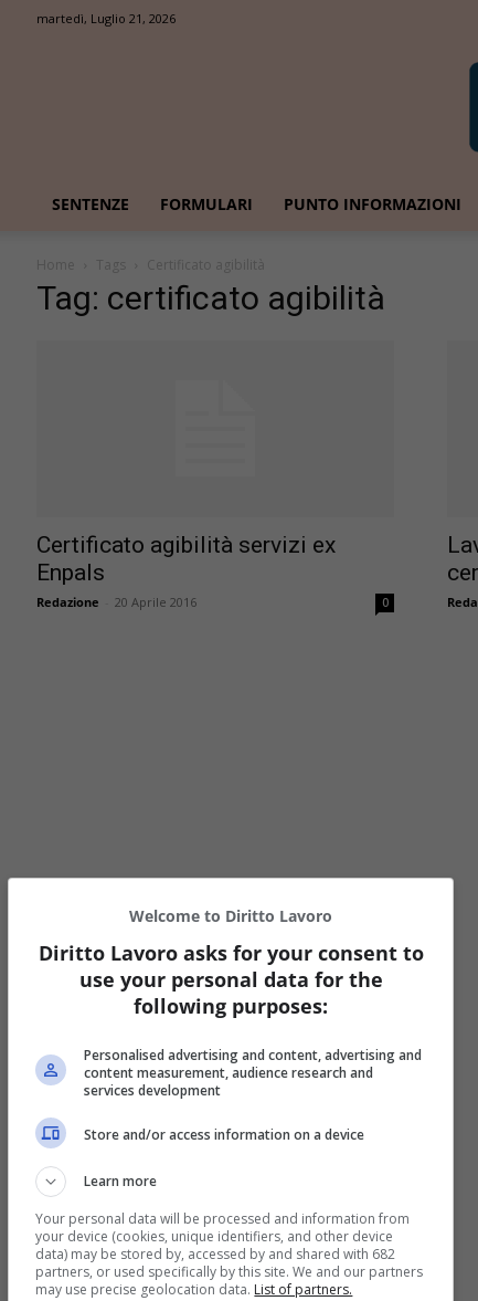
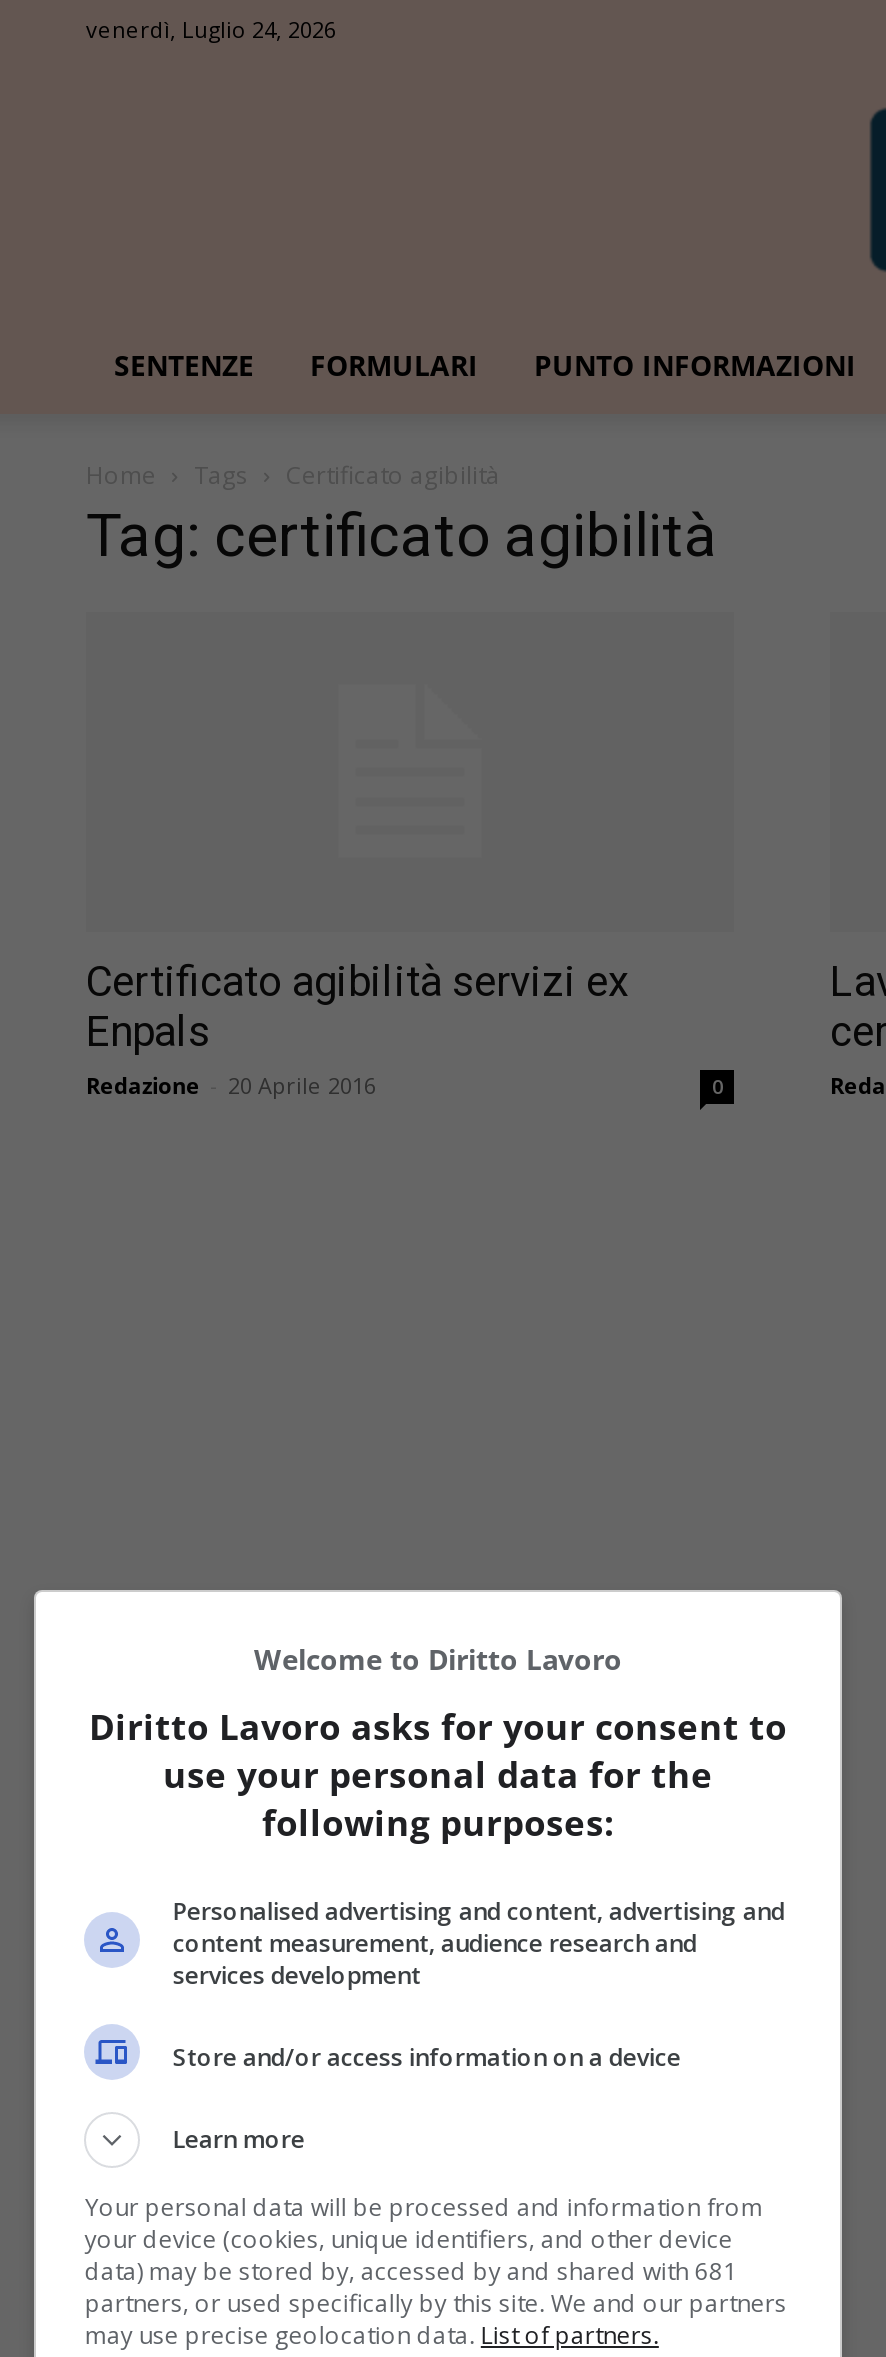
[36,10,176,27] martedì, Luglio 21, 2026 -> [86,14,336,44] venerdì, Luglio 24, 2026
[36,1244,396,1263] data) may be stored by, accessed by and shared with 682 -> [85,2254,737,2288] data) may be stored by, accessed by and shared with 681

